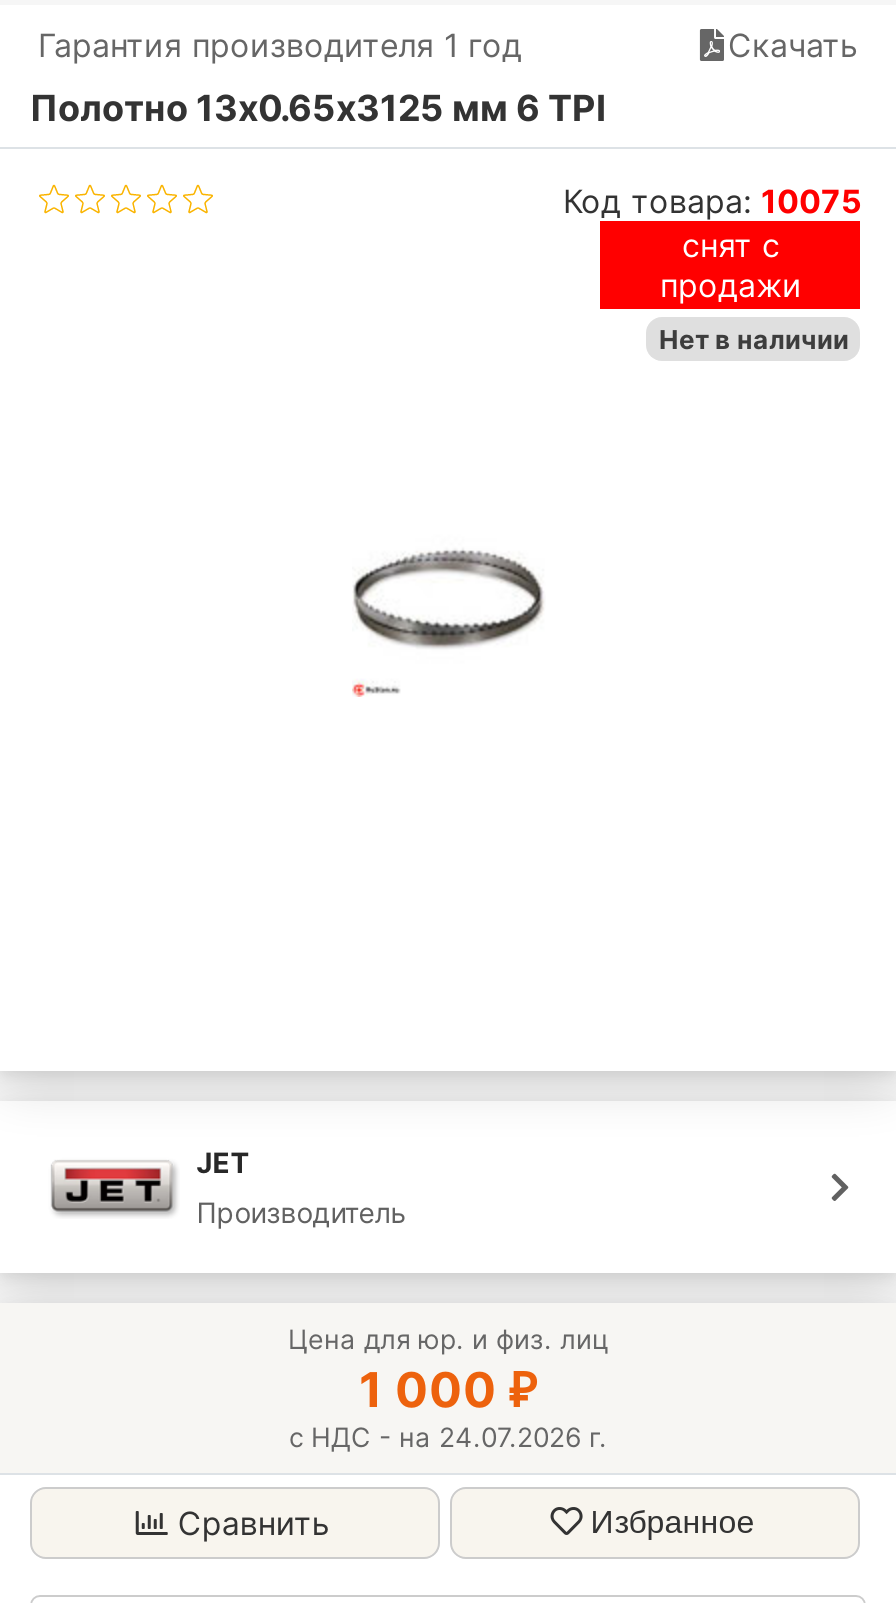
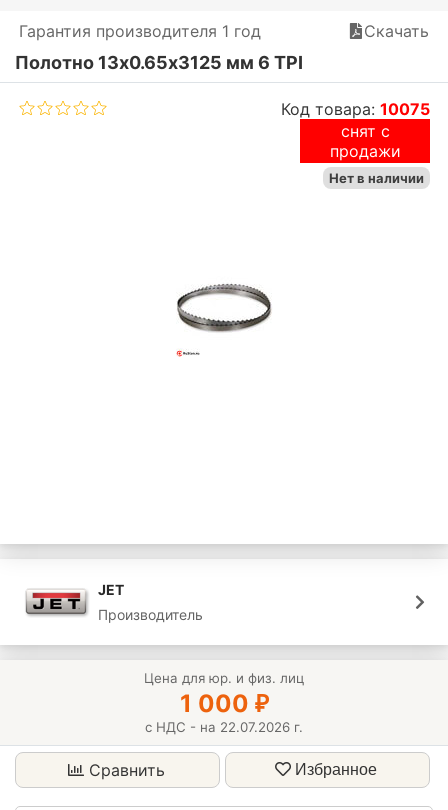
[289,1421,607,1453] с НДС - на 24.07.2026 г. -> [145,719,303,735] с НДС - на 22.07.2026 г.

